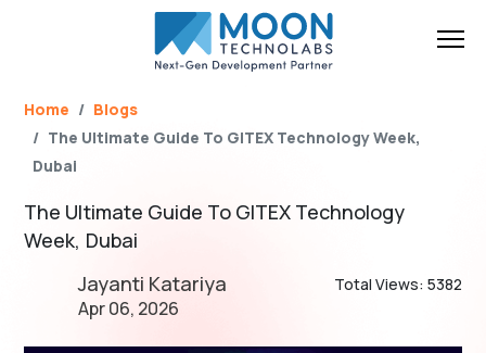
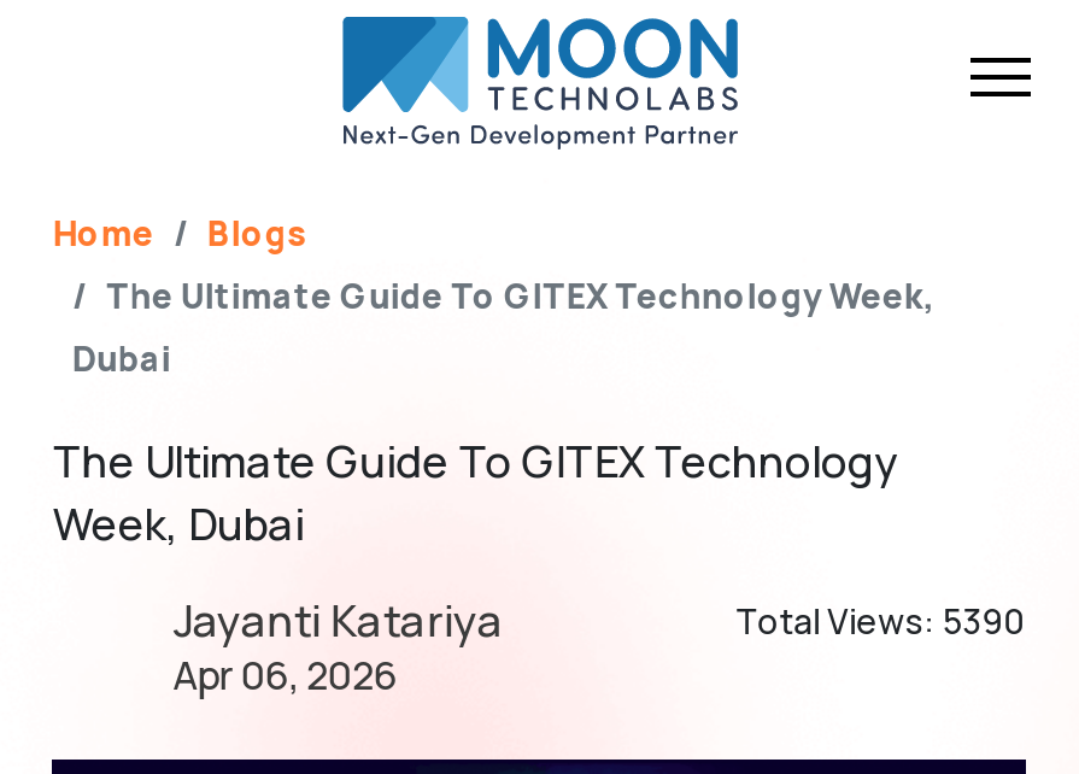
[334,274,462,294] Total Views: 5382 -> [736,598,1025,644] Total Views: 5390

